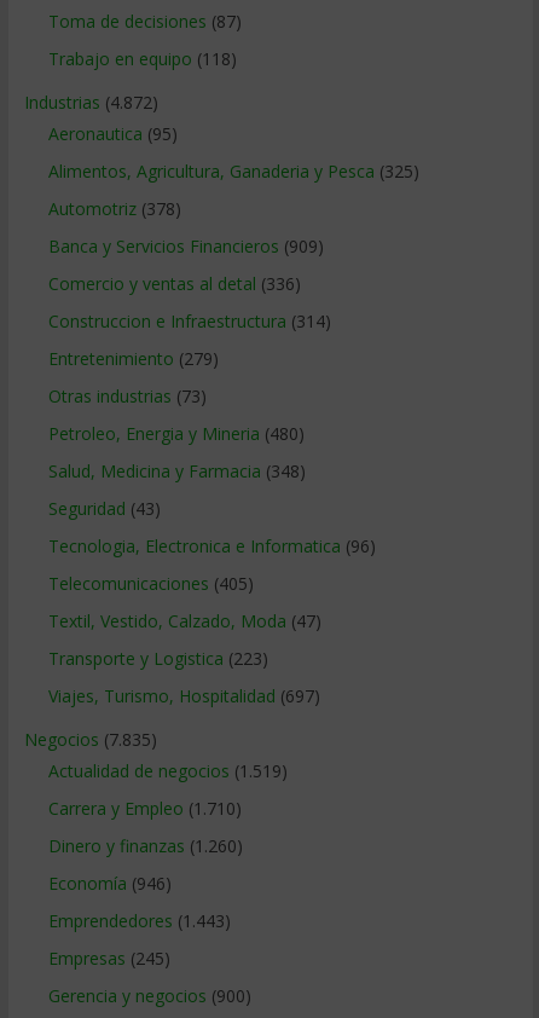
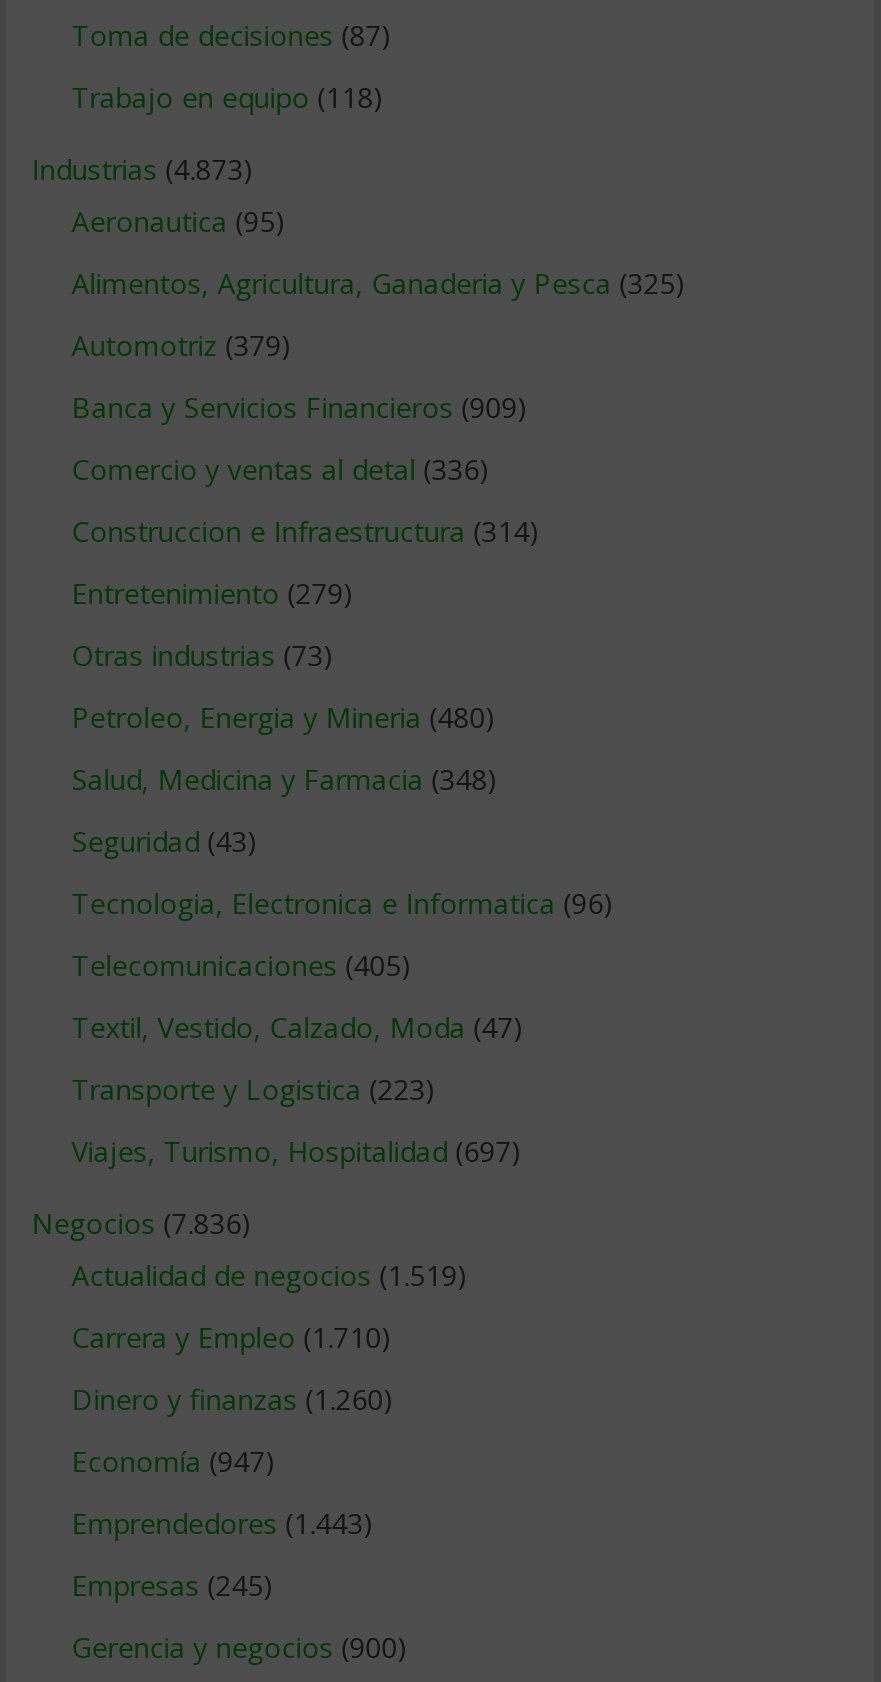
[24,91,158,114] Industrias (4.872) -> [32,150,254,188] Industrias (4.873)
[48,197,181,220] Automotriz (378) -> [72,326,292,364] Automotriz (379)
[24,728,157,751] Negocios (7.835) -> [32,1204,252,1242] Negocios (7.836)
[48,872,171,895] Economía (946) -> [72,1442,276,1480] Economía (947)

